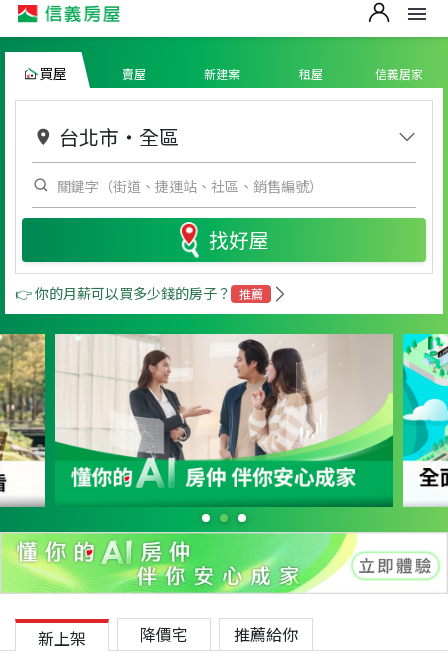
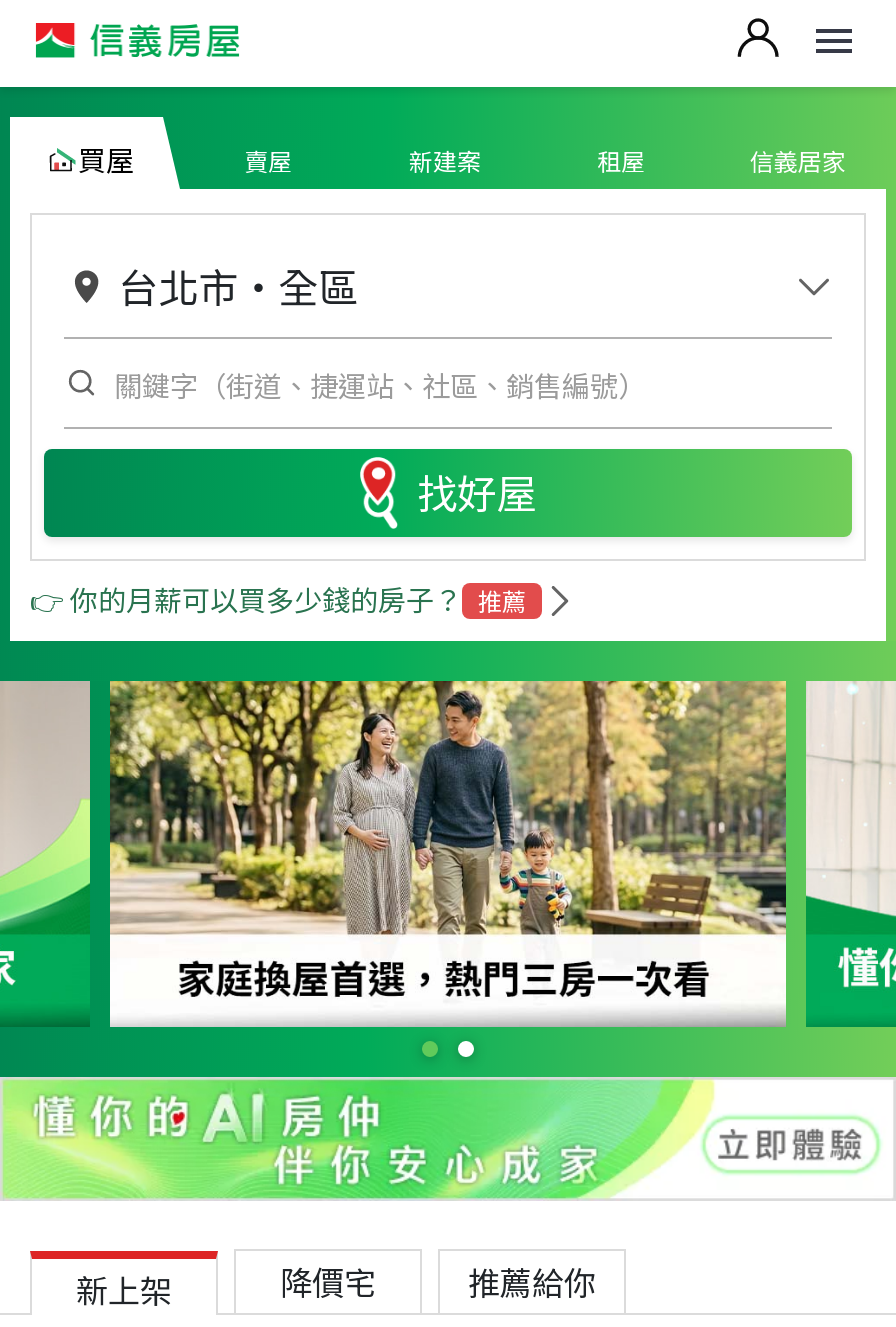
[3,334,46,508] [image] -> [6,681,92,1027] [image]
[54,333,394,523] [image] -> [108,679,788,1059] [image]
[402,333,445,508] [image] -> [804,679,890,1029] [image]

